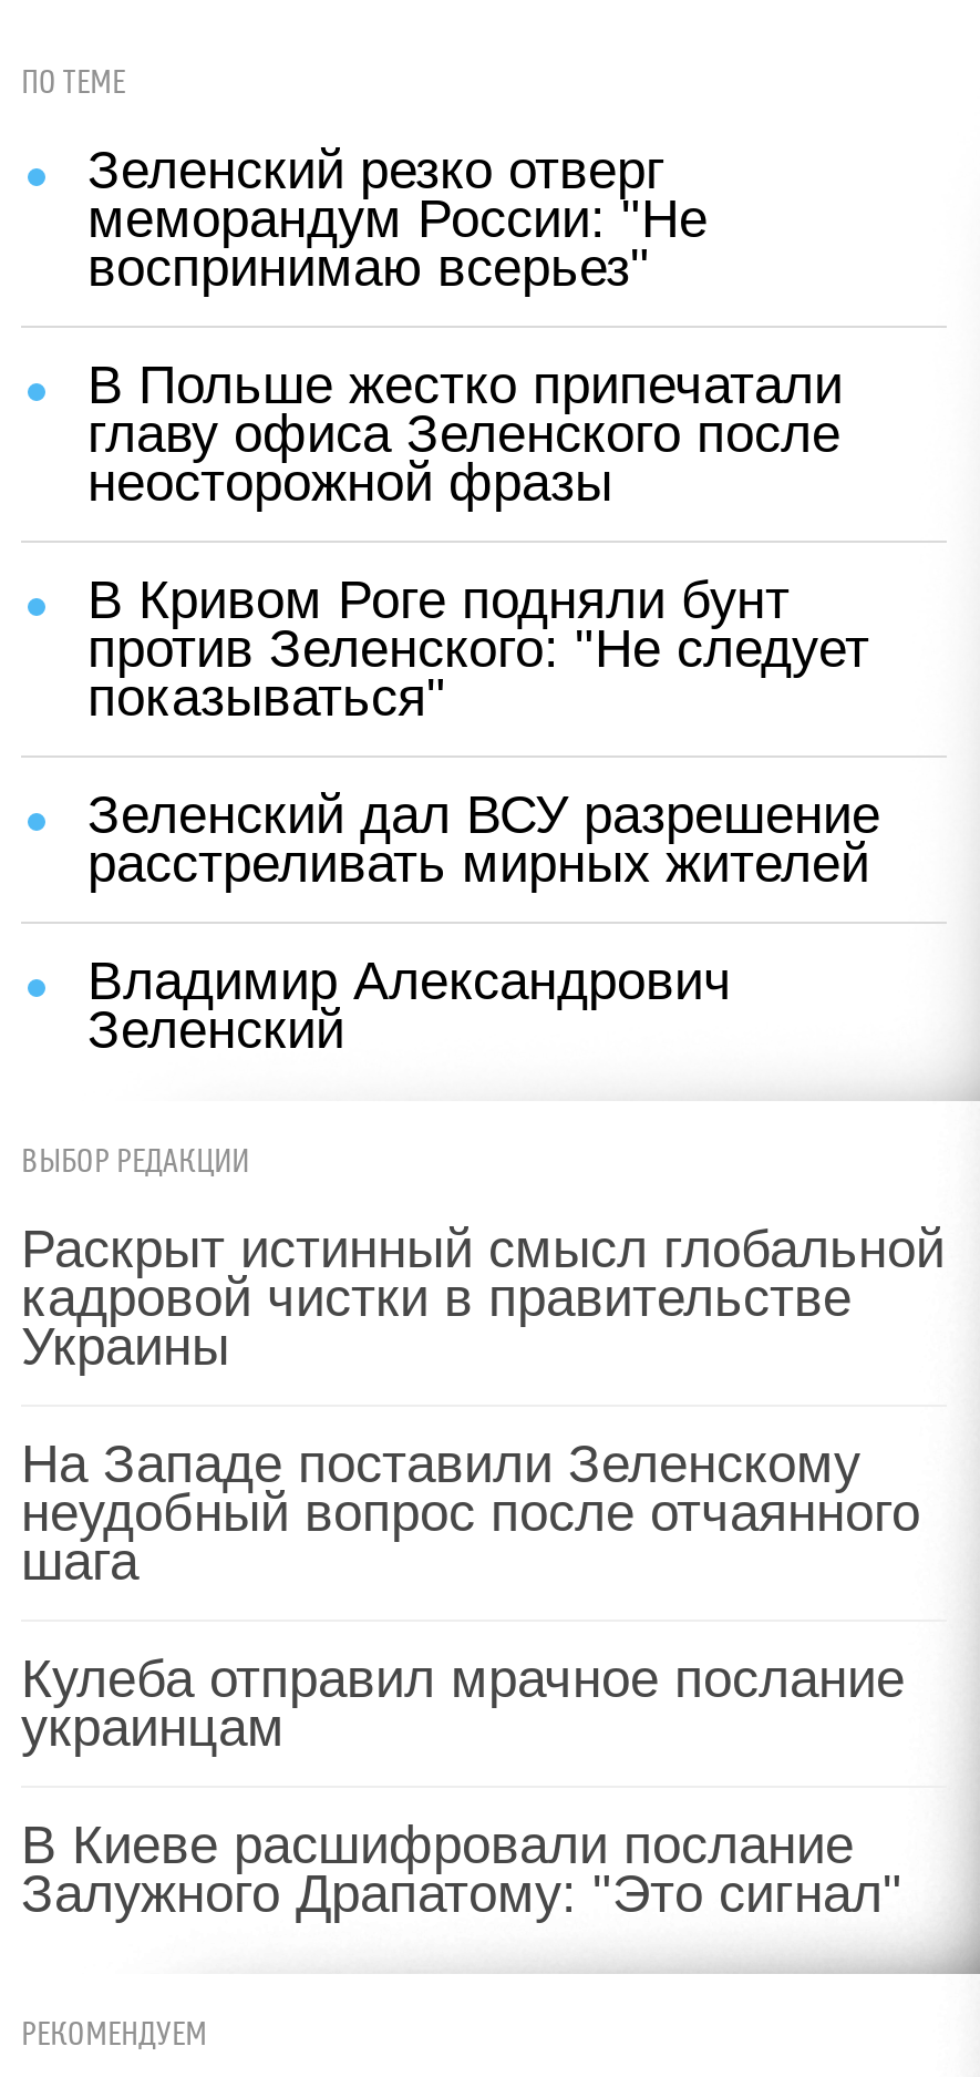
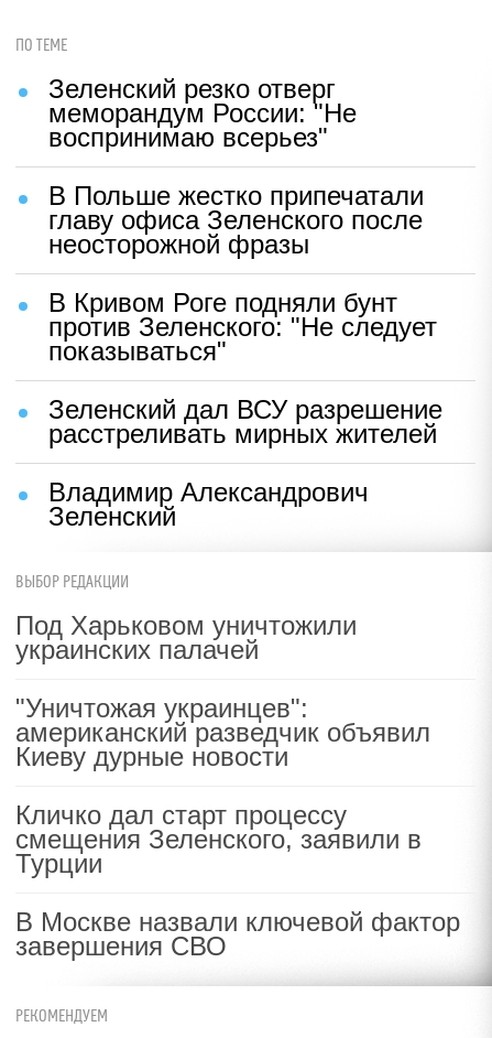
[21,1219,945,1376] Раскрыт истинный смысл глобальной | кадровой чистки в правительстве | Украины -> [15,610,357,664] Под Харьковом уничтожили | украинских палачей
[21,1433,920,1591] На Западе поставили Зеленскому | неудобный вопрос после отчаянного | шага -> [15,693,430,771] "Уничтожая украинцев": | американский разведчик объявил | Киеву дурные новости
[21,1648,905,1757] Кулеба отправил мрачное послание | украинцам -> [15,800,422,878] Кличко дал старт процессу | смещения Зеленского, заявили в | Турции
[21,1814,902,1923] В Киеве расшифровали послание | Залужного Драпатому: "Это сигнал" -> [15,907,460,961] В Москве назвали ключевой фактор | завершения СВО

